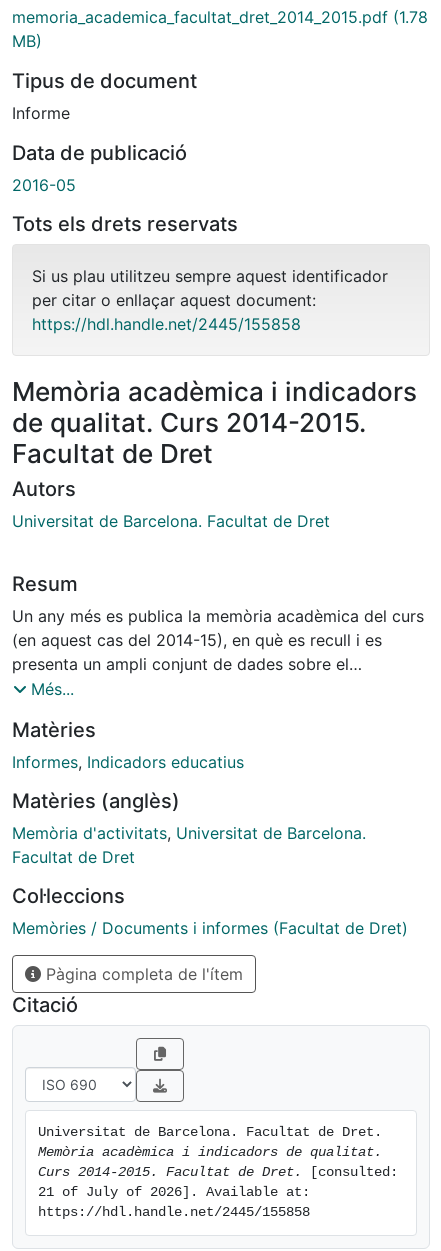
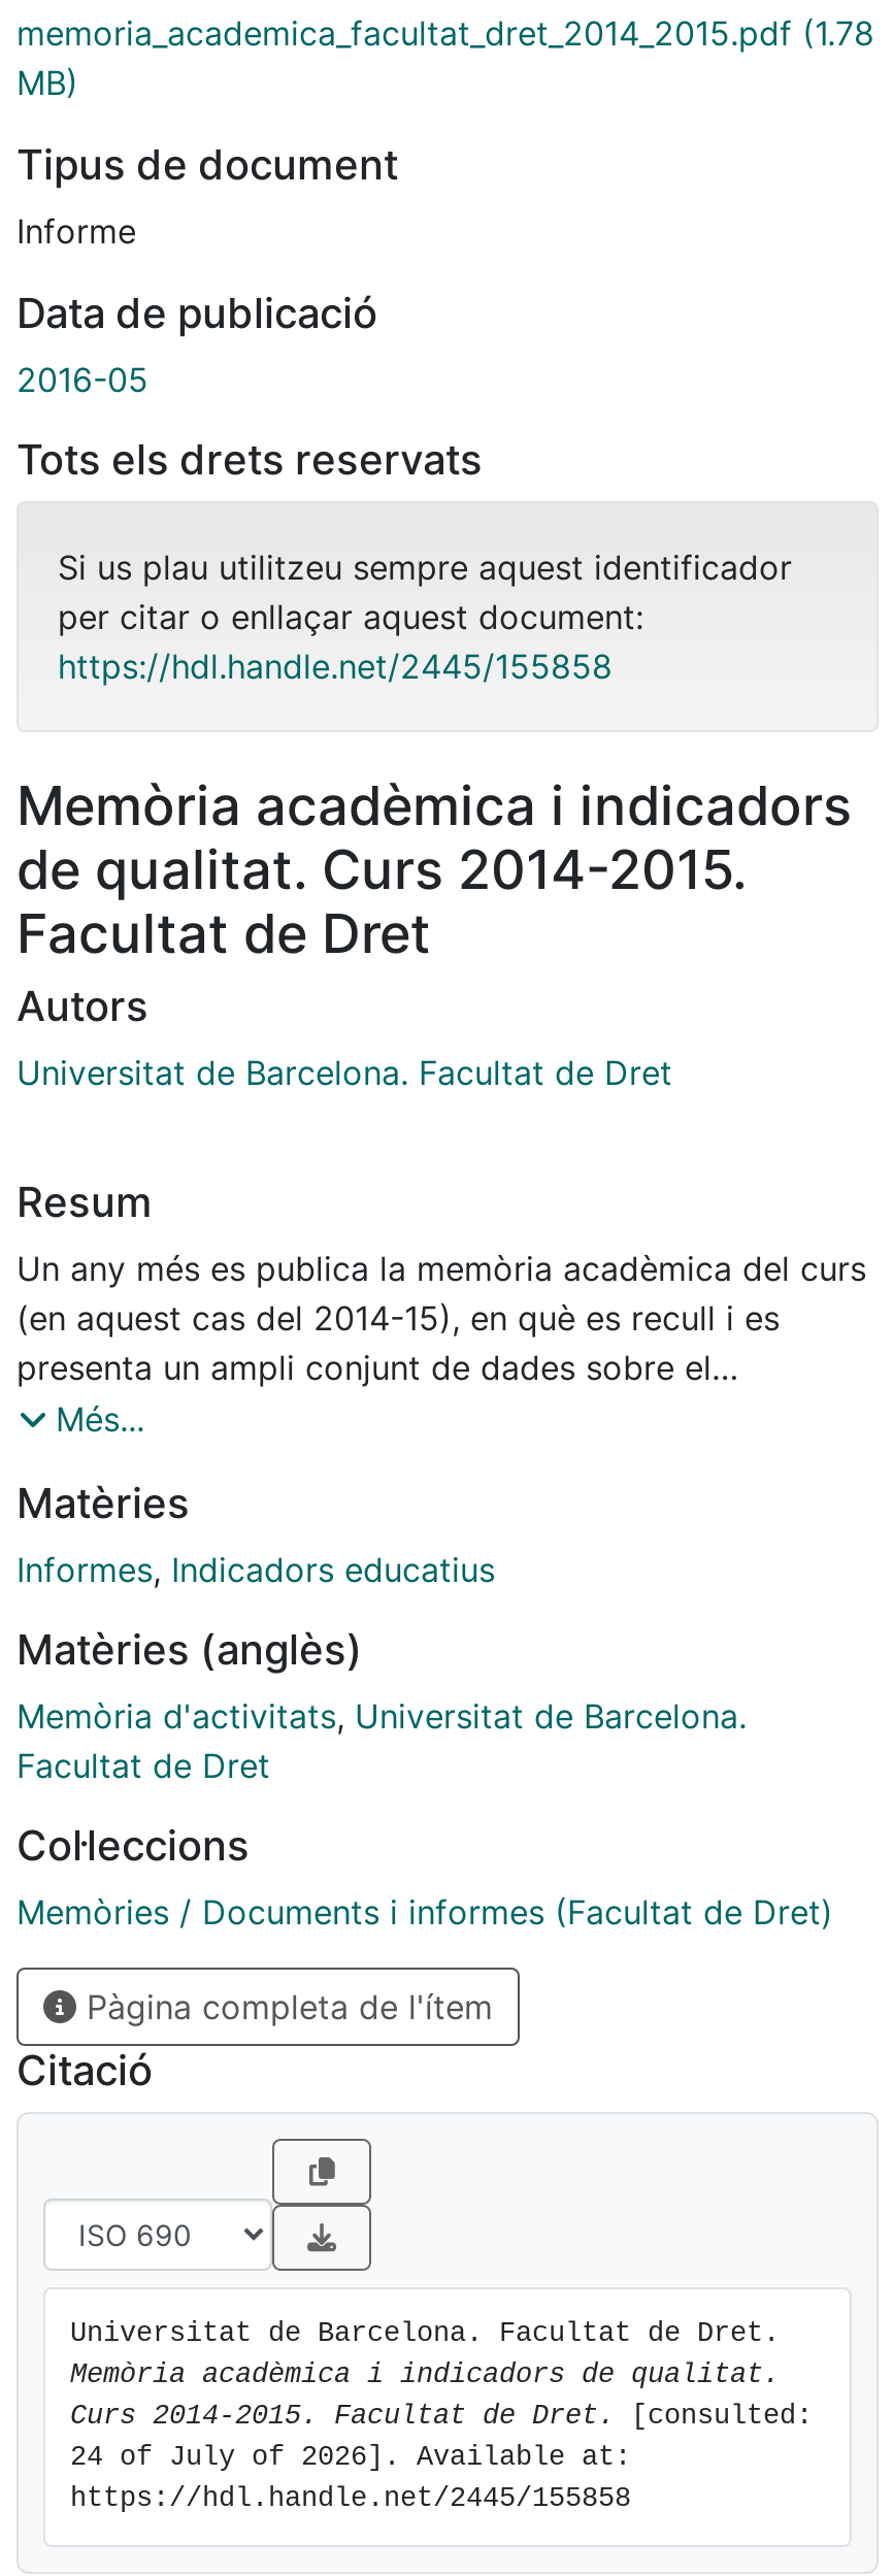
[38,1185,310,1200] 21 of July of 2026]. Available at: -> [70,2443,631,2474] 24 of July of 2026]. Available at:

